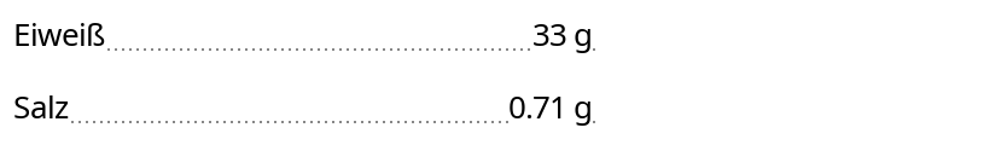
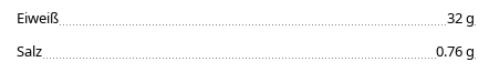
[532,12,593,56] 33 g -> [447,8,475,28] 32 g
[508,85,593,128] 0.71 g -> [436,41,475,61] 0.76 g

